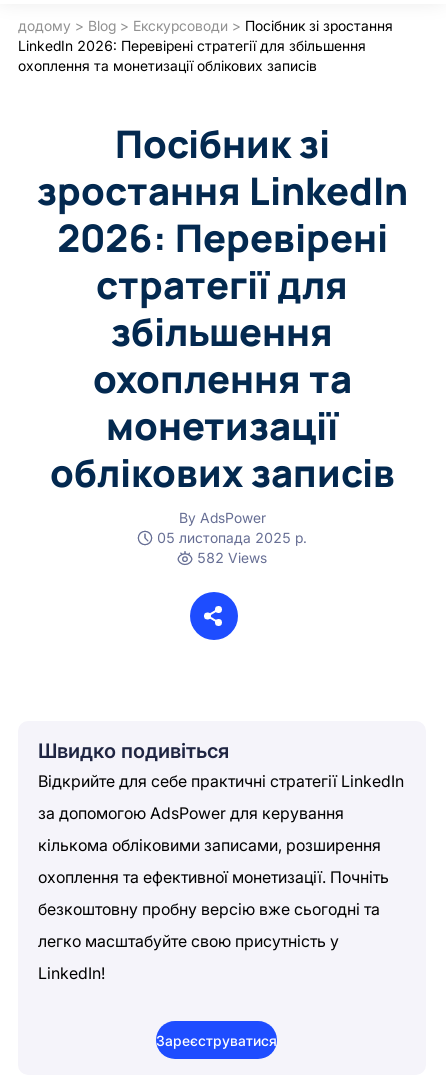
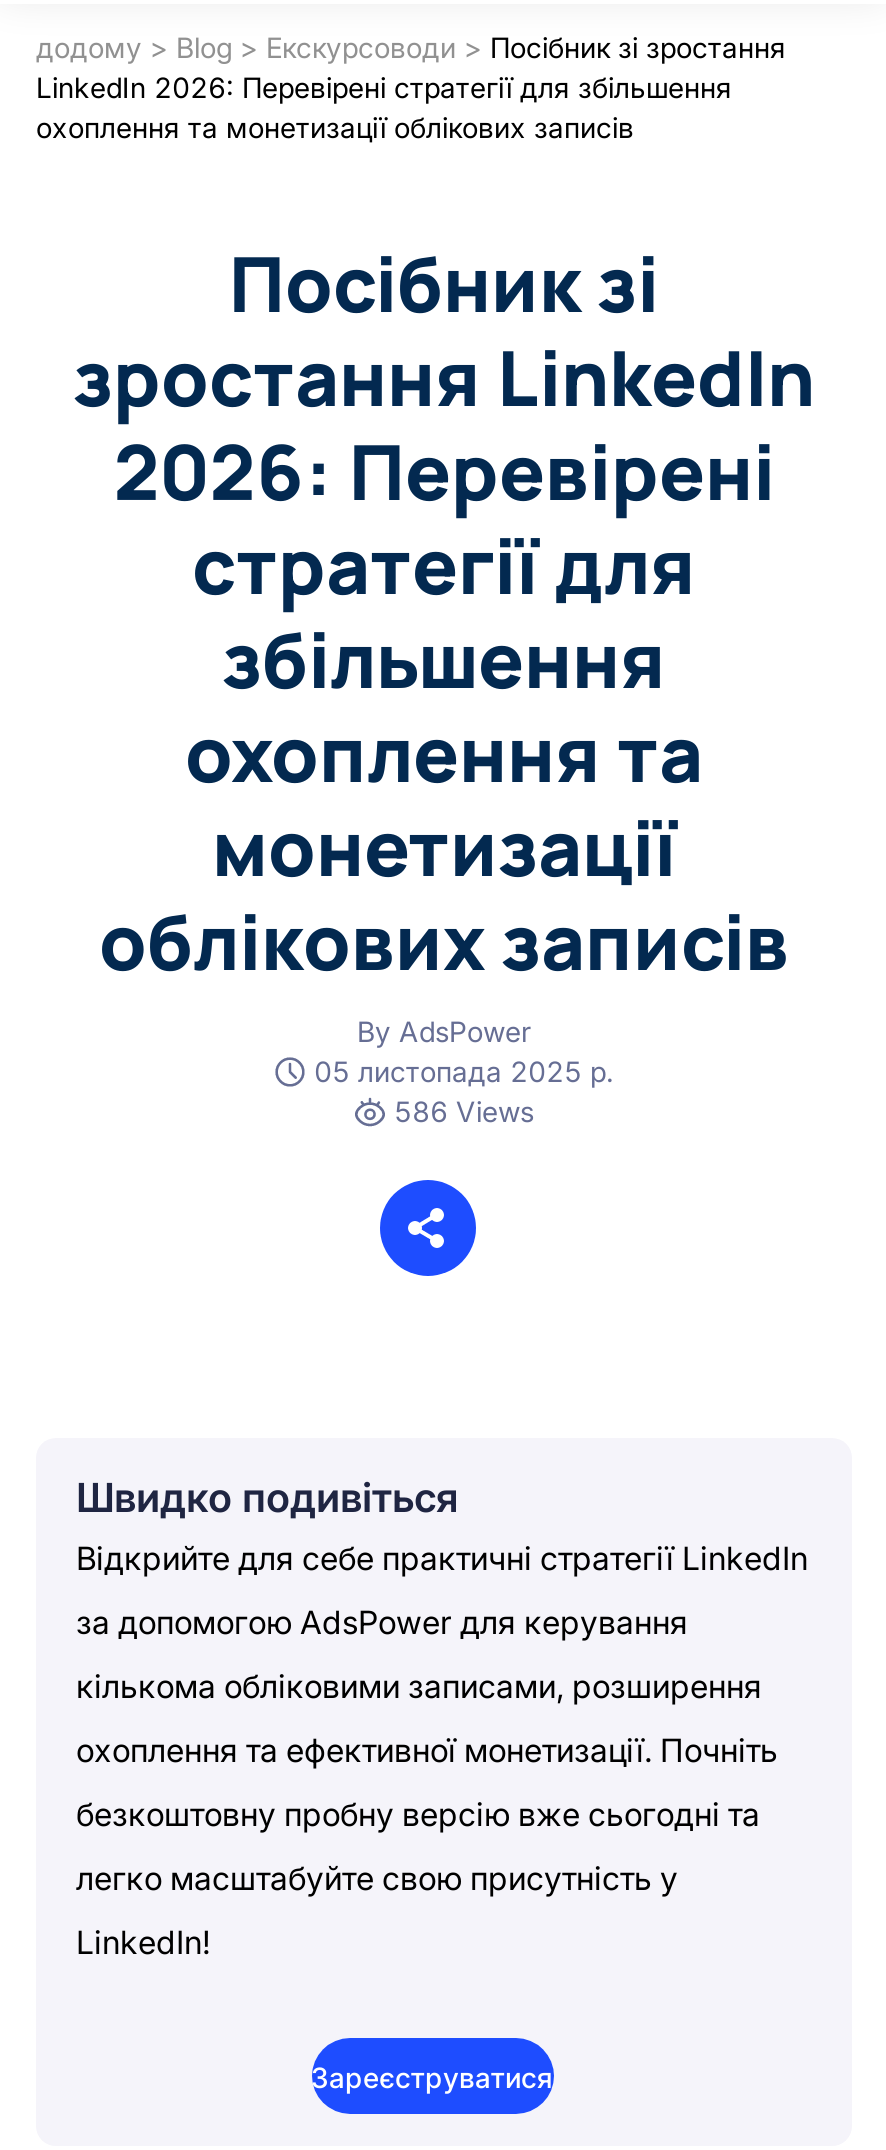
[197,549,267,566] 582 Views -> [394,1094,534,1128] 586 Views

